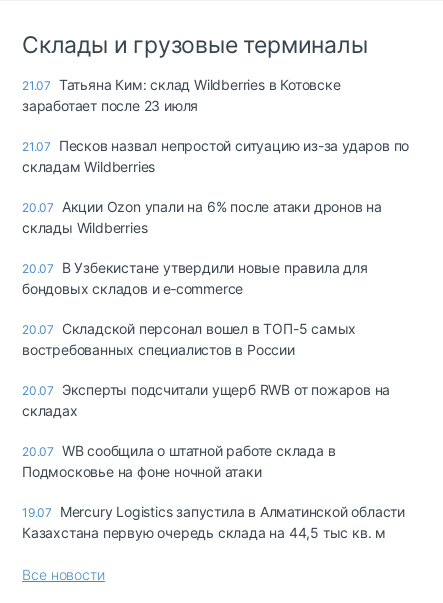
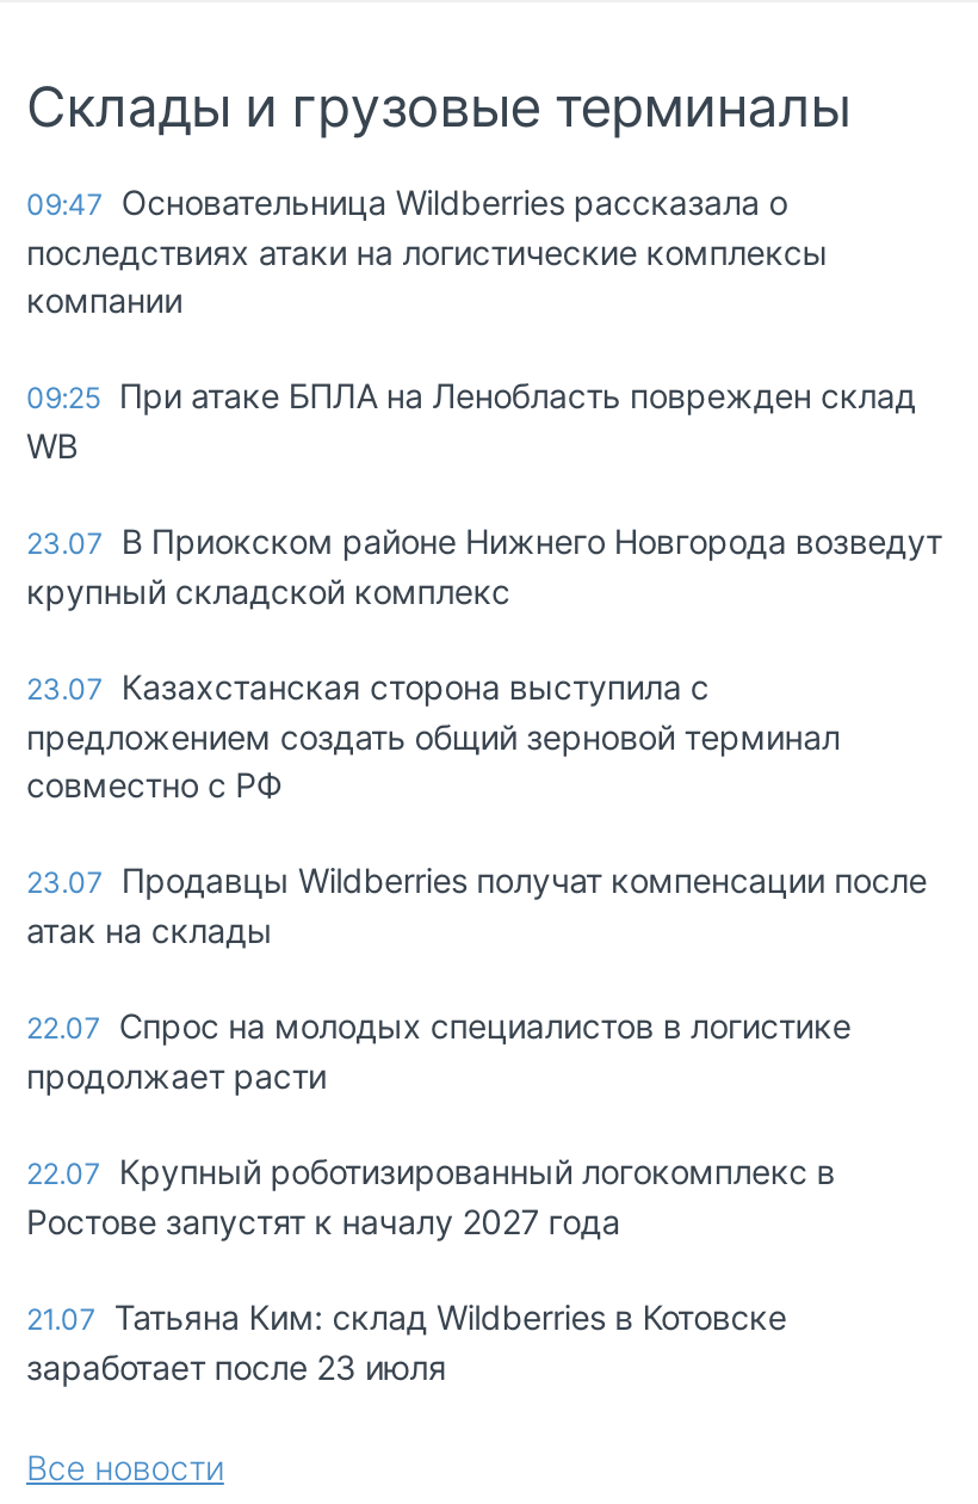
none -> [26,182,942,1242] 09:47 Основательница Wildberries рассказала о | последствиях атаки на логистические комплексы | компании | 09:25 При атаке БПЛА на Ленобласть поврежден склад | WB | 23.07 В Приокском районе Нижнего Новгорода возведут | крупный складской комплекс | 23.07 Казахстанская сторона выступила с | предложением создать общий зерновой терминал | совместно с РФ | 23.07 Продавцы Wildberries получат компенсации после | атак на склады | 22.07 Спрос на молодых специалистов в логистике | продолжает расти | 22.07 Крупный роботизированный логокомплекс в | Ростове запустят к началу 2027 года
moved [22,76,341,114] -> [26,1297,786,1387]: 21.07 Татьяна Ким: склад Wildberries в Котовске | заработает после 23 июля
[22,137,409,541] 21.07 Песков назвал непростой ситуацию из-за ударов по | складам Wildberries | 20.07 Акции Ozon упали на 6% после атаки дронов на | склады Wildberries | 20.07 В Узбекистане утвердили новые правила для | бондовых складов и e‑commerce | 20.07 Cкладской персонал вошел в ТОП-5 самых | востребованных специалистов в России | 20.07 Эксперты подсчитали ущерб RWB от пожаров на | складах | 20.07 WB сообщила о штатной работе склада в | Подмосковье на фоне ночной атаки | 19.07 Mercury Logistics запустила в Алматинской области | Казахстана первую очередь склада на 44,5 тыс кв. м -> none

